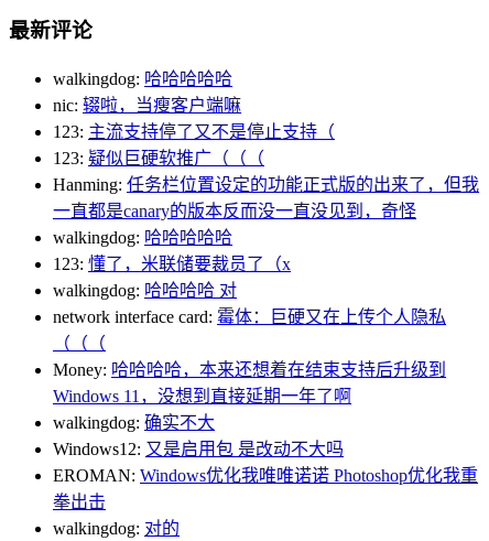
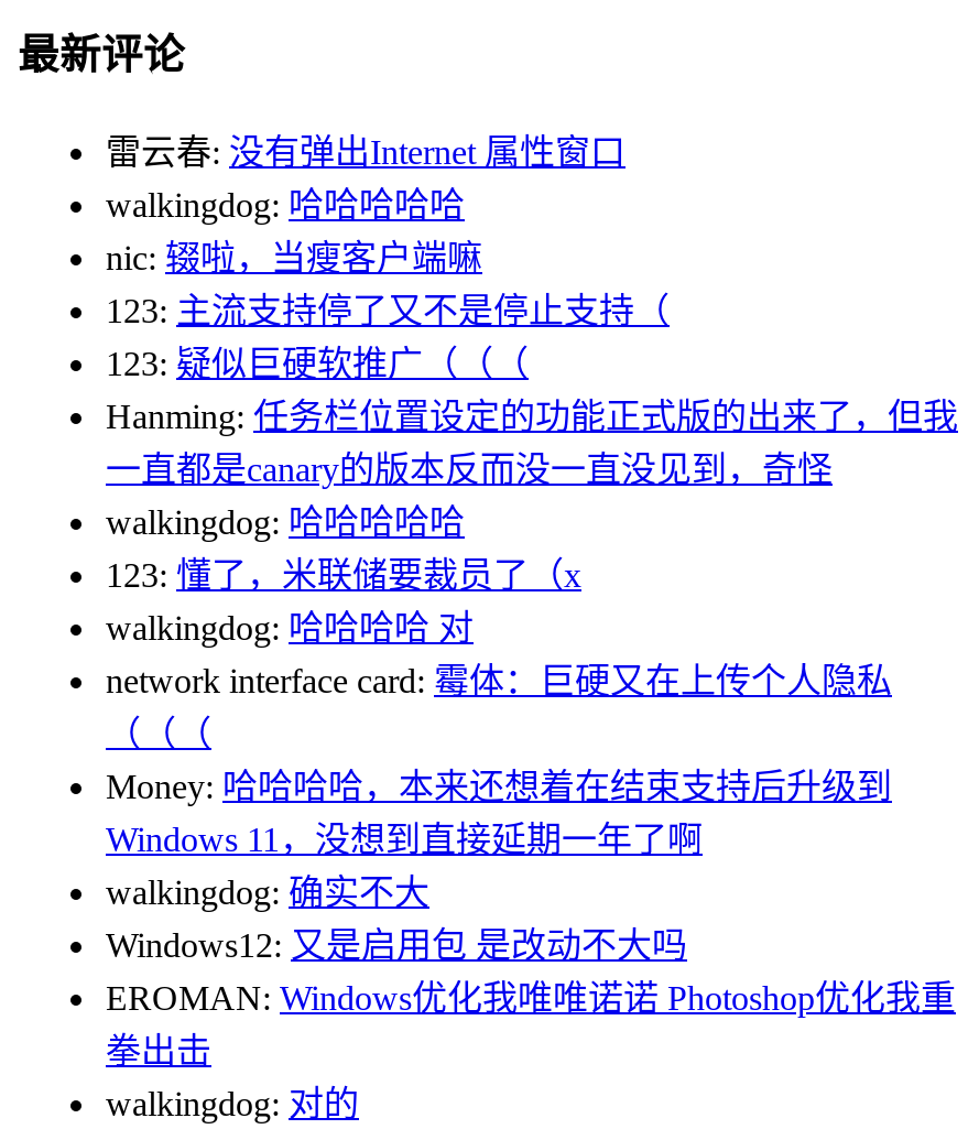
none -> [106,133,626,170] 雷云春:没有弹出Internet 属性窗口

